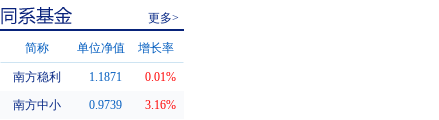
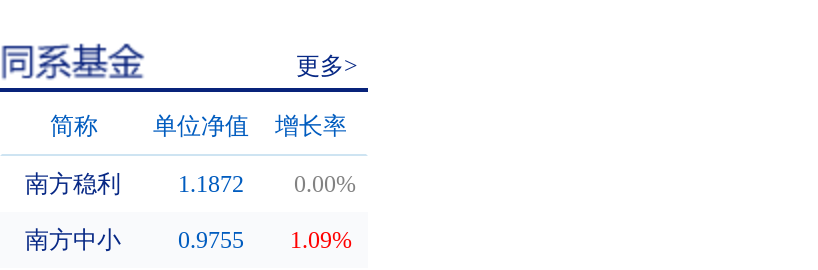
[89,70,122,84] 1.1871 -> [178,170,244,198] 1.1872
[145,70,176,84] 0.01% -> [294,170,356,198] 0.00%
[89,98,122,112] 0.9739 -> [178,226,244,254] 0.9755
[145,98,176,112] 3.16% -> [290,226,352,254] 1.09%

